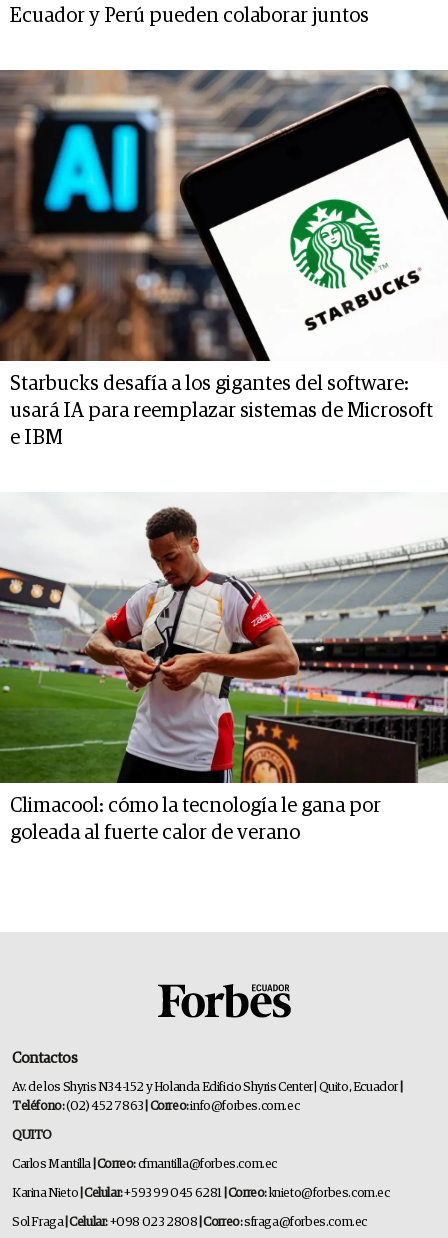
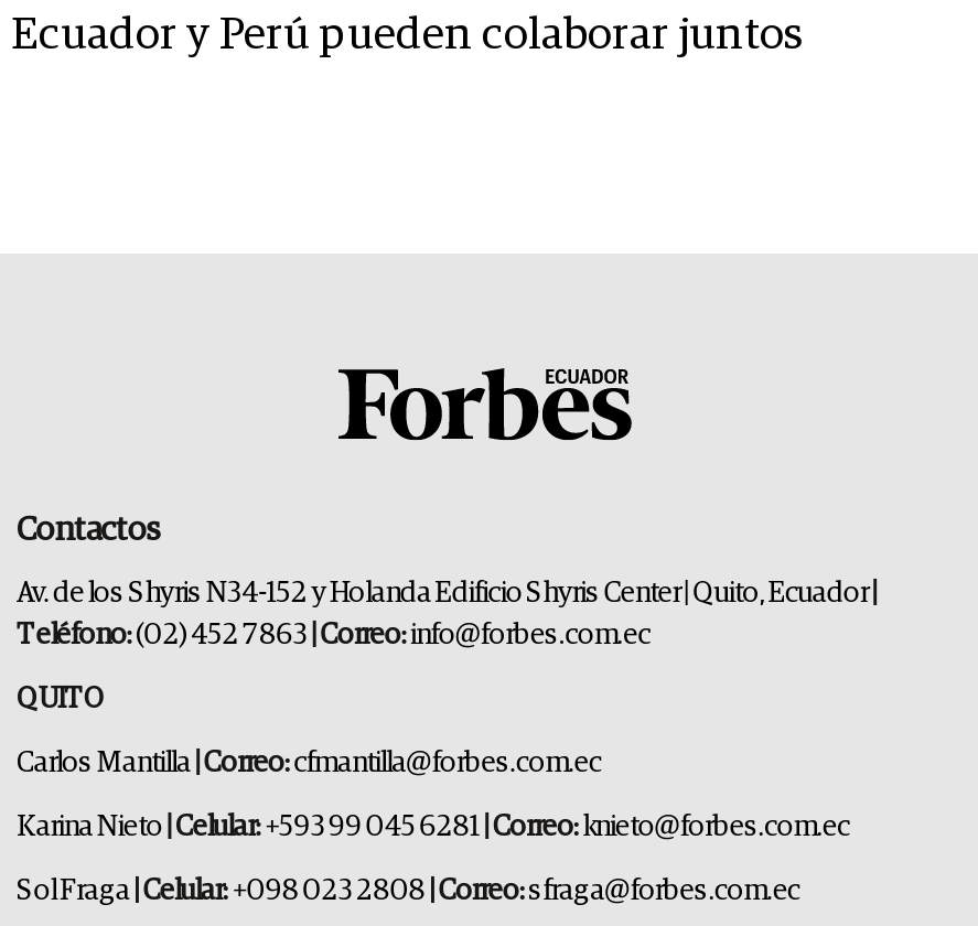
[3,69,445,448] [image] | Starbucks desafía a los gigantes del software: | usará IA para reemplazar sistemas de Microsoft | e IBM -> none
[3,507,445,843] [image] | Climacool: cómo la tecnología le gana por | goleada al fuerte calor de verano -> none

